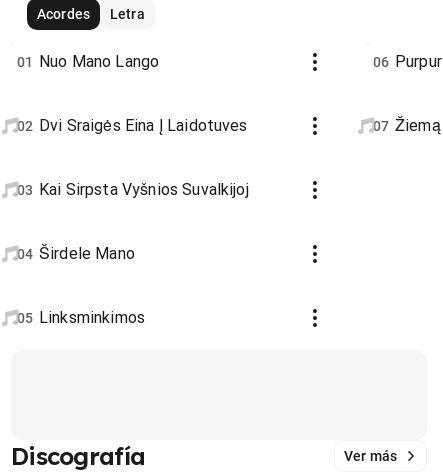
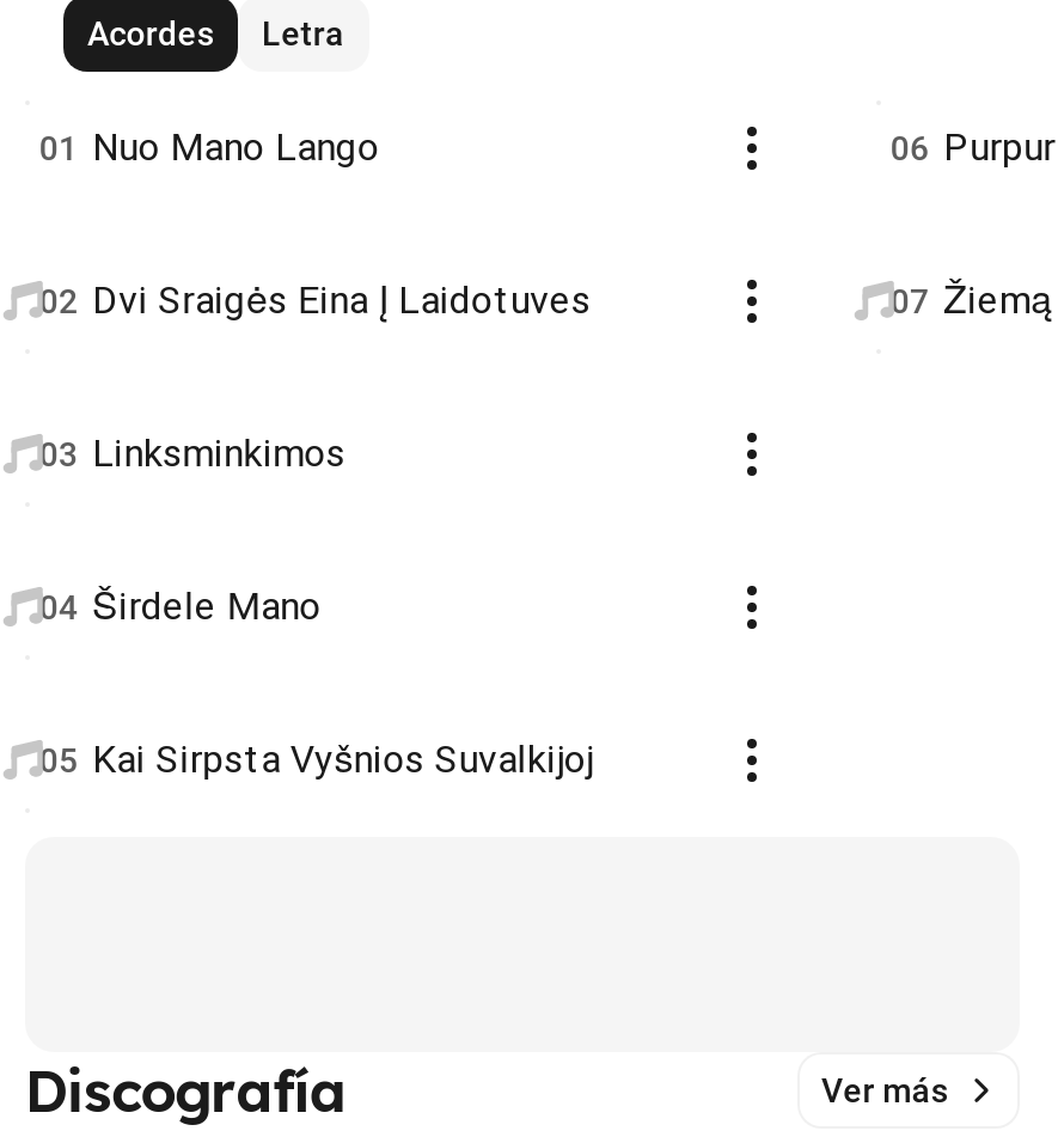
[17,180,249,199] 03 Kai Sirpsta Vyšnios Suvalkijoj -> [39,430,346,476] 03 Linksminkimos
[17,308,145,327] 05 Linksminkimos -> [39,736,594,782] 05 Kai Sirpsta Vyšnios Suvalkijoj

